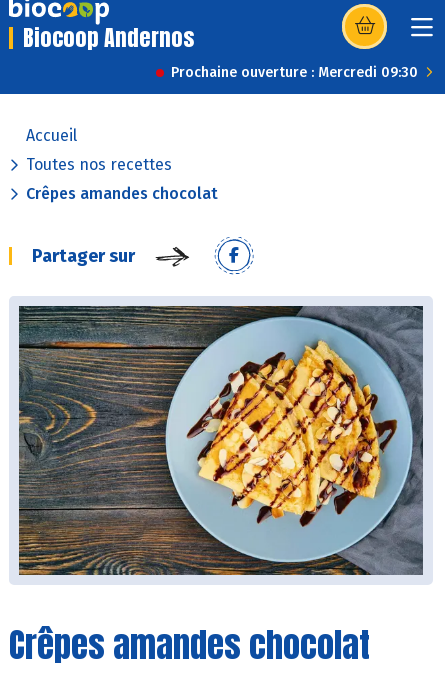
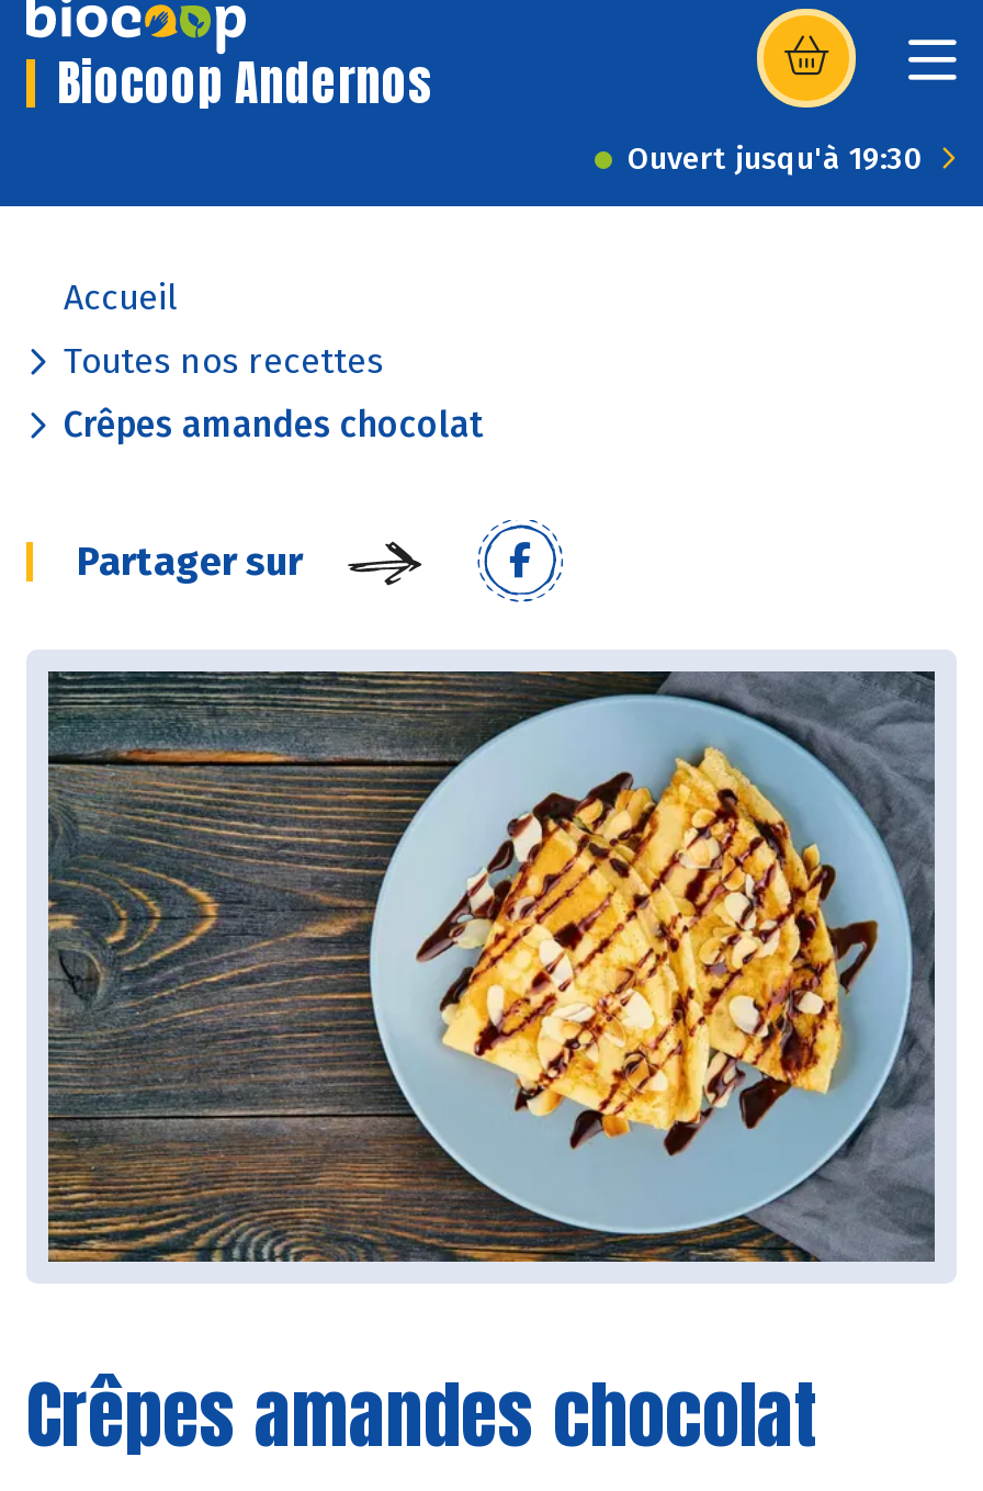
[171,64,418,81] Prochaine ouverture : Mercredi 09:30 -> [628,140,924,178] Ouvert jusqu'à 19:30

